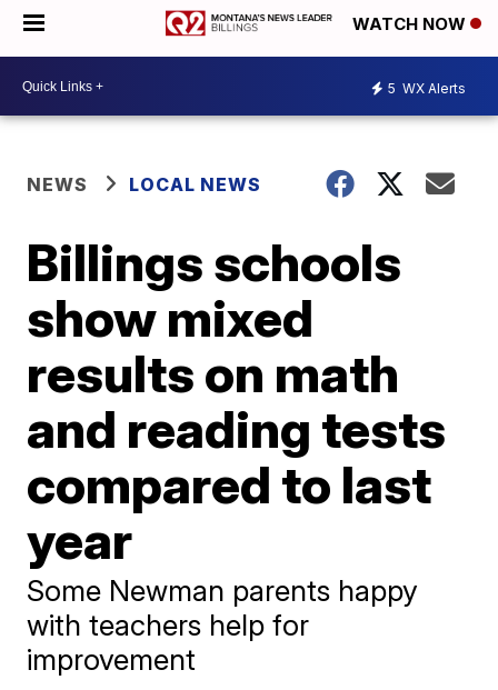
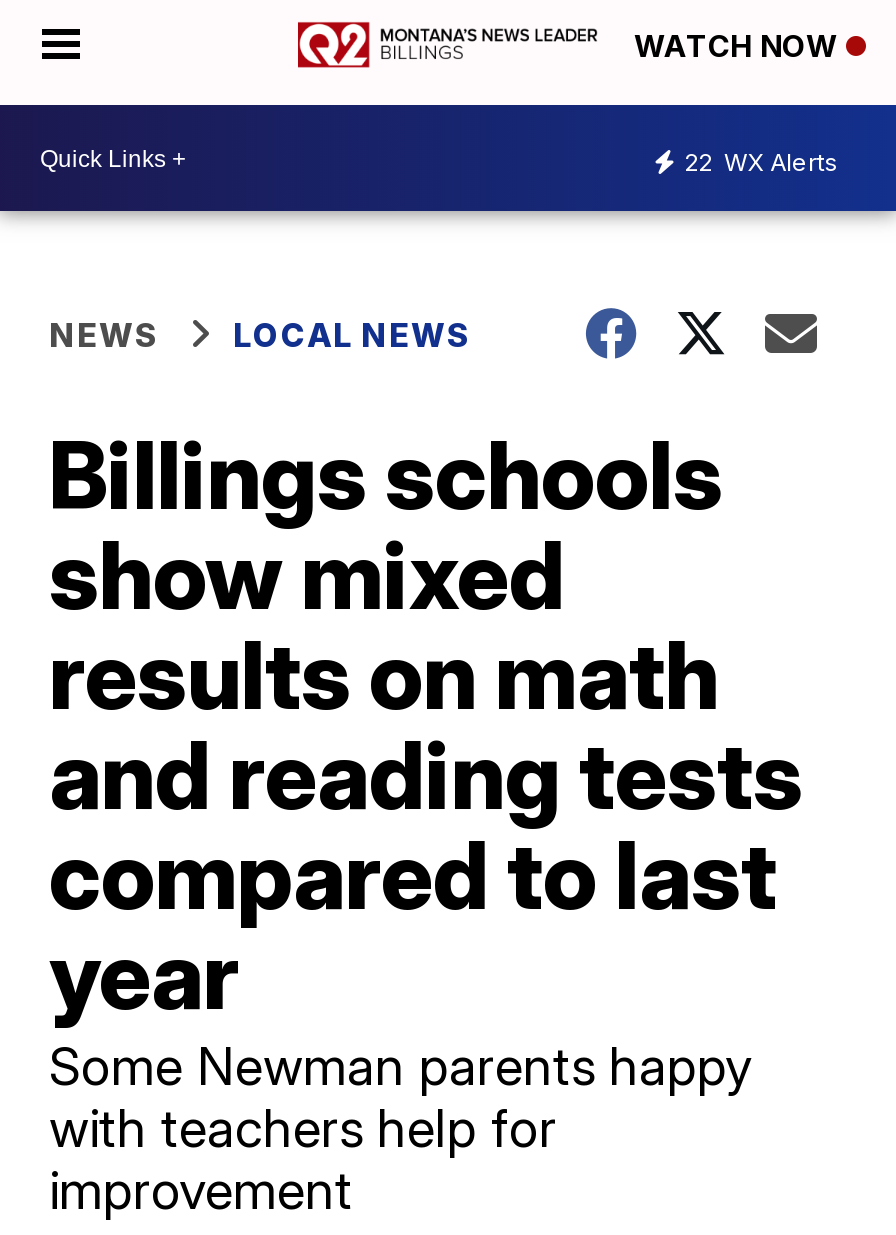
[388,79,466,96] 5 WX Alerts -> [684,146,838,176] 22 WX Alerts

